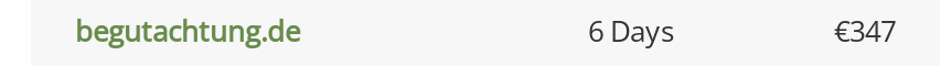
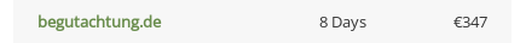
[588,11,674,51] 6 Days -> [319,11,366,32] 8 Days

